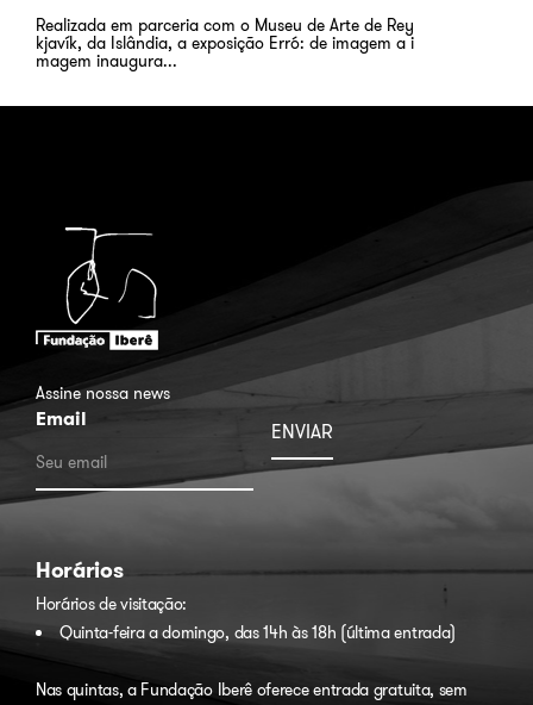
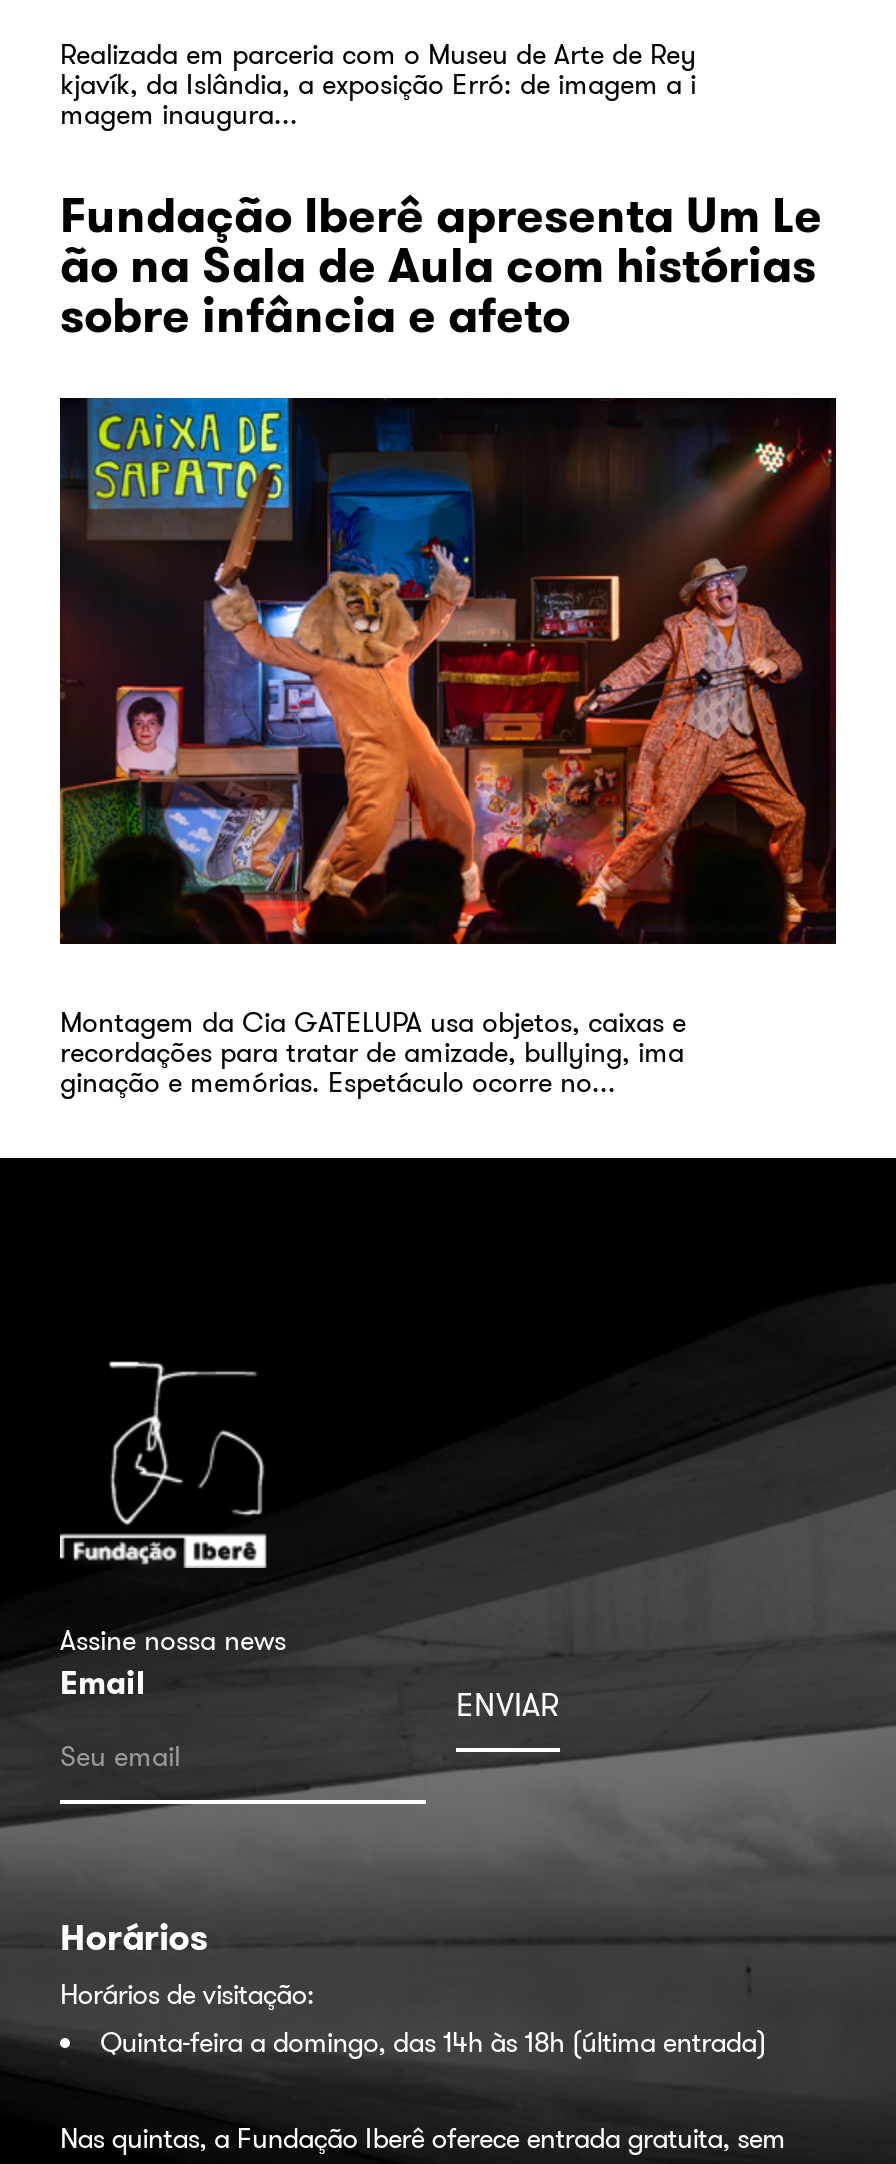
none -> [58,396,838,1099] [image] | Montagem da Cia GATELUPA usa objetos, caixas e | recordações para tratar de amizade, bullying, ima | ginação e memórias. Espetáculo ocorre no...
none -> [60,183,822,345] Fundação Iberê apresenta Um Le | ão na Sala de Aula com histórias | sobre infância e afeto

